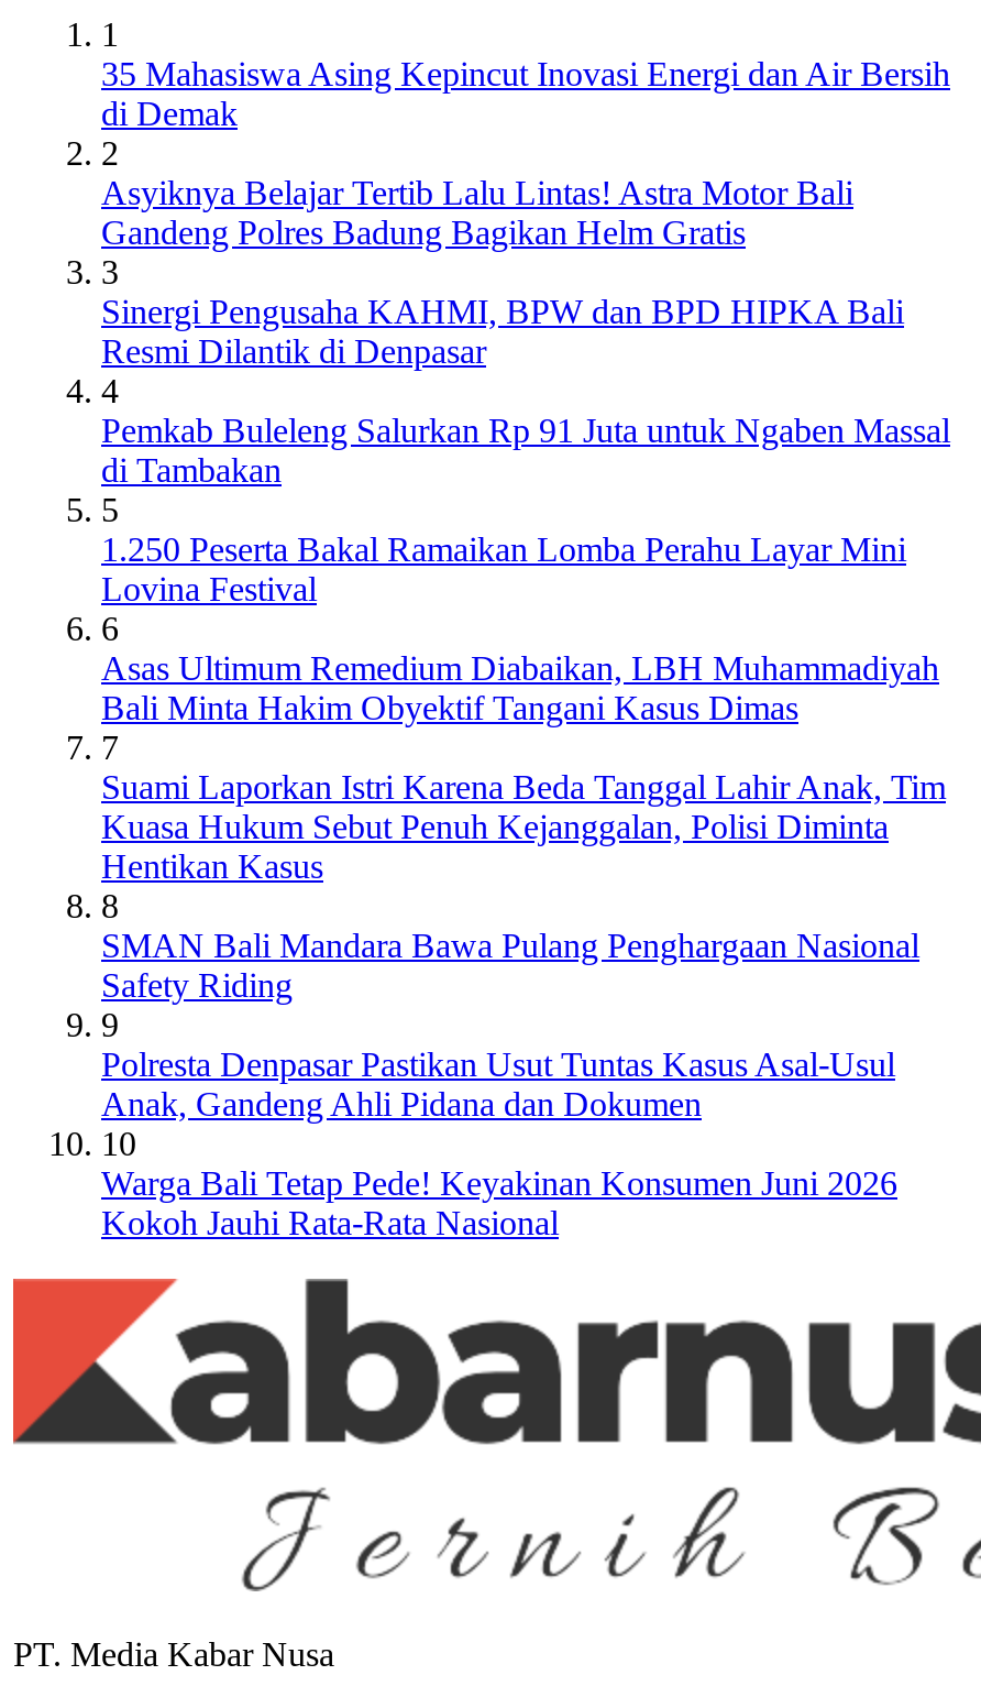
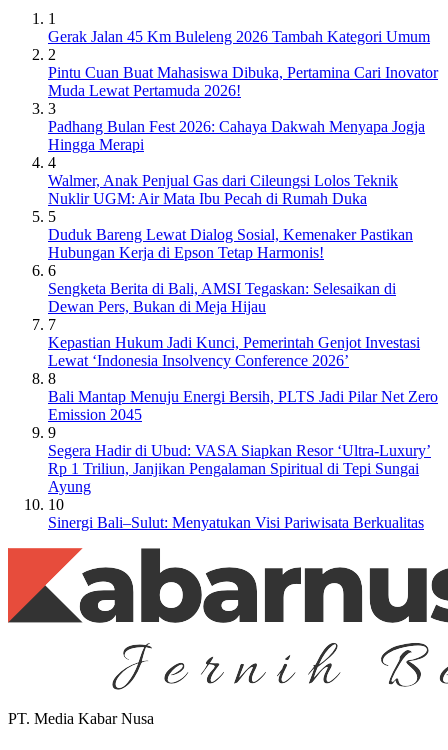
[101,55,950,132] 35 Mahasiswa Asing Kepincut Inovasi Energi dan Air Bersih | di Demak -> [48,28,430,45] Gerak Jalan 45 Km Buleleng 2026 Tambah Kategori Umum
[101,174,853,251] Asyiknya Belajar Tertib Lalu Lintas! Astra Motor Bali | Gandeng Polres Badung Bagikan Helm Gratis -> [48,64,438,99] Pintu Cuan Buat Mahasiswa Dibuka, Pertamina Cari Inovator | Muda Lewat Pertamuda 2026!
[101,293,904,370] Sinergi Pengusaha KAHMI, BPW dan BPD HIPKA Bali | Resmi Dilantik di Denpasar -> [48,118,425,153] Padhang Bulan Fest 2026: Cahaya Dakwah Menyapa Jogja | Hingga Merapi
[101,412,950,489] Pemkab Buleleng Salurkan Rp 91 Juta untuk Ngaben Massal | di Tambakan -> [48,172,398,207] Walmer, Anak Penjual Gas dari Cileungsi Lolos Teknik | Nuklir UGM: Air Mata Ibu Pecah di Rumah Duka
[101,531,906,608] 1.250 Peserta Bakal Ramaikan Lomba Perahu Layar Mini | Lovina Festival -> [48,226,413,261] Duduk Bareng Lewat Dialog Sosial, Kemenaker Pastikan | Hubungan Kerja di Epson Tetap Harmonis!
[101,650,939,727] Asas Ultimum Remedium Diabaikan, LBH Muhammadiyah | Bali Minta Hakim Obyektif Tangani Kasus Dimas -> [48,280,396,315] Sengketa Berita di Bali, AMSI Tegaskan: Selesaikan di | Dewan Pers, Bukan di Meja Hijau
[101,768,946,885] Suami Laporkan Istri Karena Beda Tanggal Lahir Anak, Tim | Kuasa Hukum Sebut Penuh Kejanggalan, Polisi Diminta | Hentikan Kasus -> [48,334,420,369] Kepastian Hukum Jadi Kunci, Pemerintah Genjot Investasi | Lewat ‘Indonesia Insolvency Conference 2026’
[101,927,919,1004] SMAN Bali Mandara Bawa Pulang Penghargaan Nasional | Safety Riding -> [48,388,438,423] Bali Mantap Menuju Energi Bersih, PLTS Jadi Pilar Net Zero | Emission 2045
[101,1046,895,1123] Polresta Denpasar Pastikan Usut Tuntas Kasus Asal-Usul | Anak, Gandeng Ahli Pidana dan Dokumen -> [48,442,431,495] Segera Hadir di Ubud: VASA Siapkan Resor ‘Ultra-Luxury’ | Rp 1 Triliun, Janjikan Pengalaman Spiritual di Tepi Sungai | Ayung
[101,1165,897,1242] Warga Bali Tetap Pede! Keyakinan Konsumen Juni 2026 | Kokoh Jauhi Rata-Rata Nasional -> [48,514,424,531] Sinergi Bali–Sulut: Menyatukan Visi Pariwisata Berkualitas

